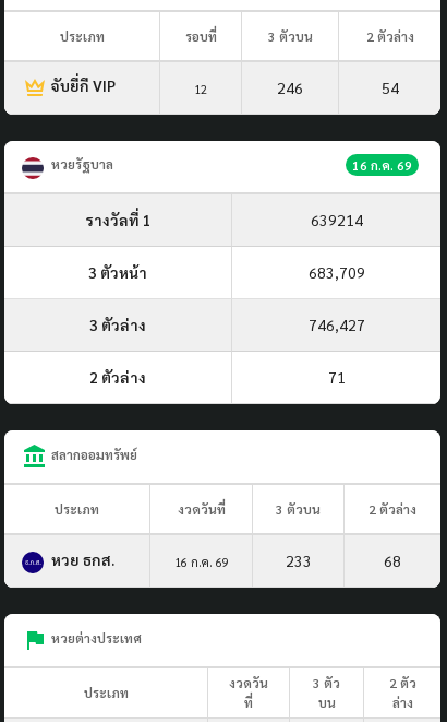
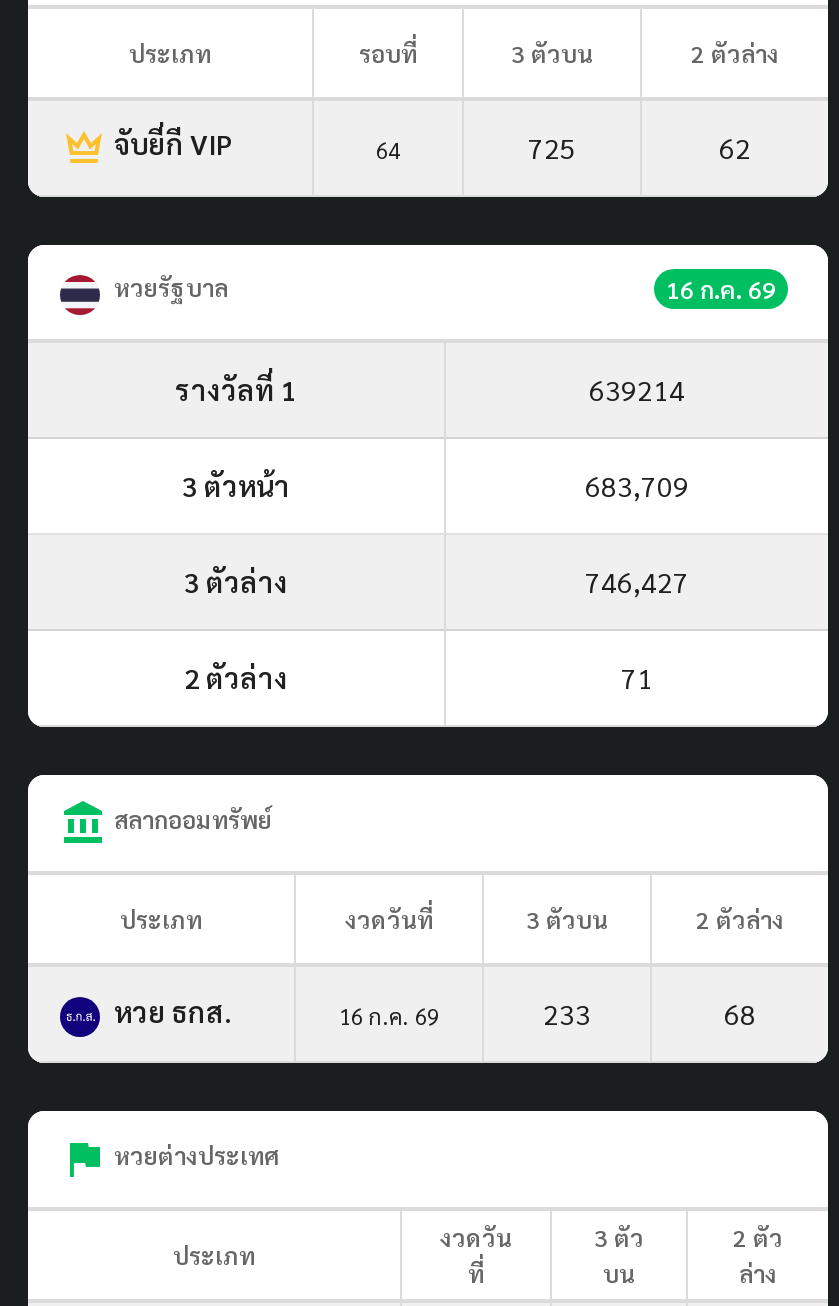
[194,81,207,97] 12 -> [376,135,400,165] 64
[277,77,303,97] 246 -> [528,129,576,165] 725
[381,77,398,97] 54 -> [719,129,751,165] 62

